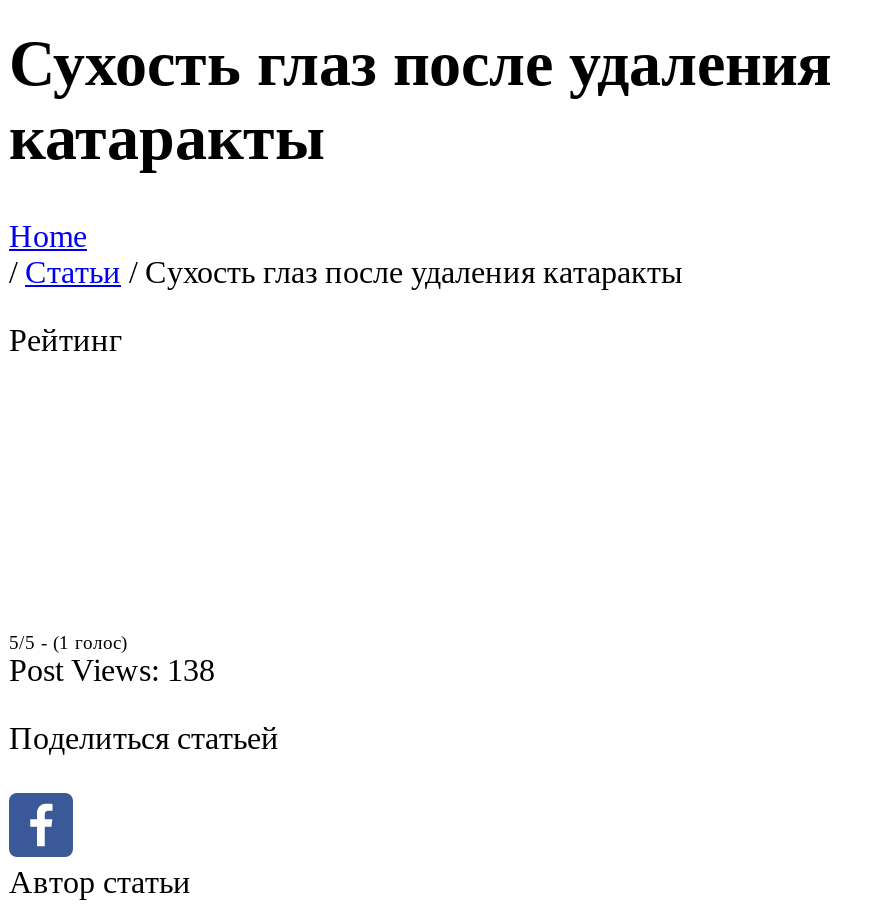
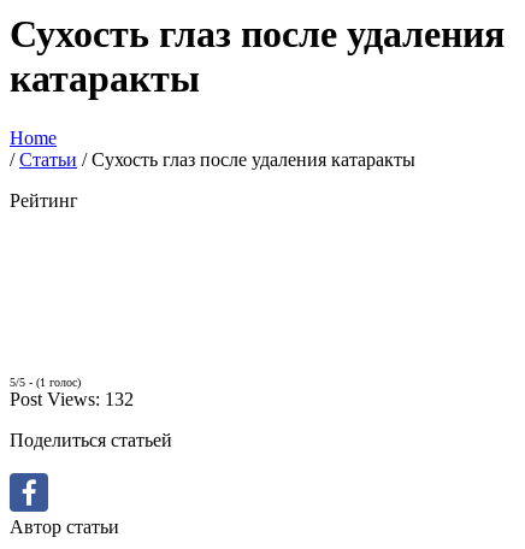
[9,652,215,686] Post Views: 138 -> [10,388,134,409] Post Views: 132

